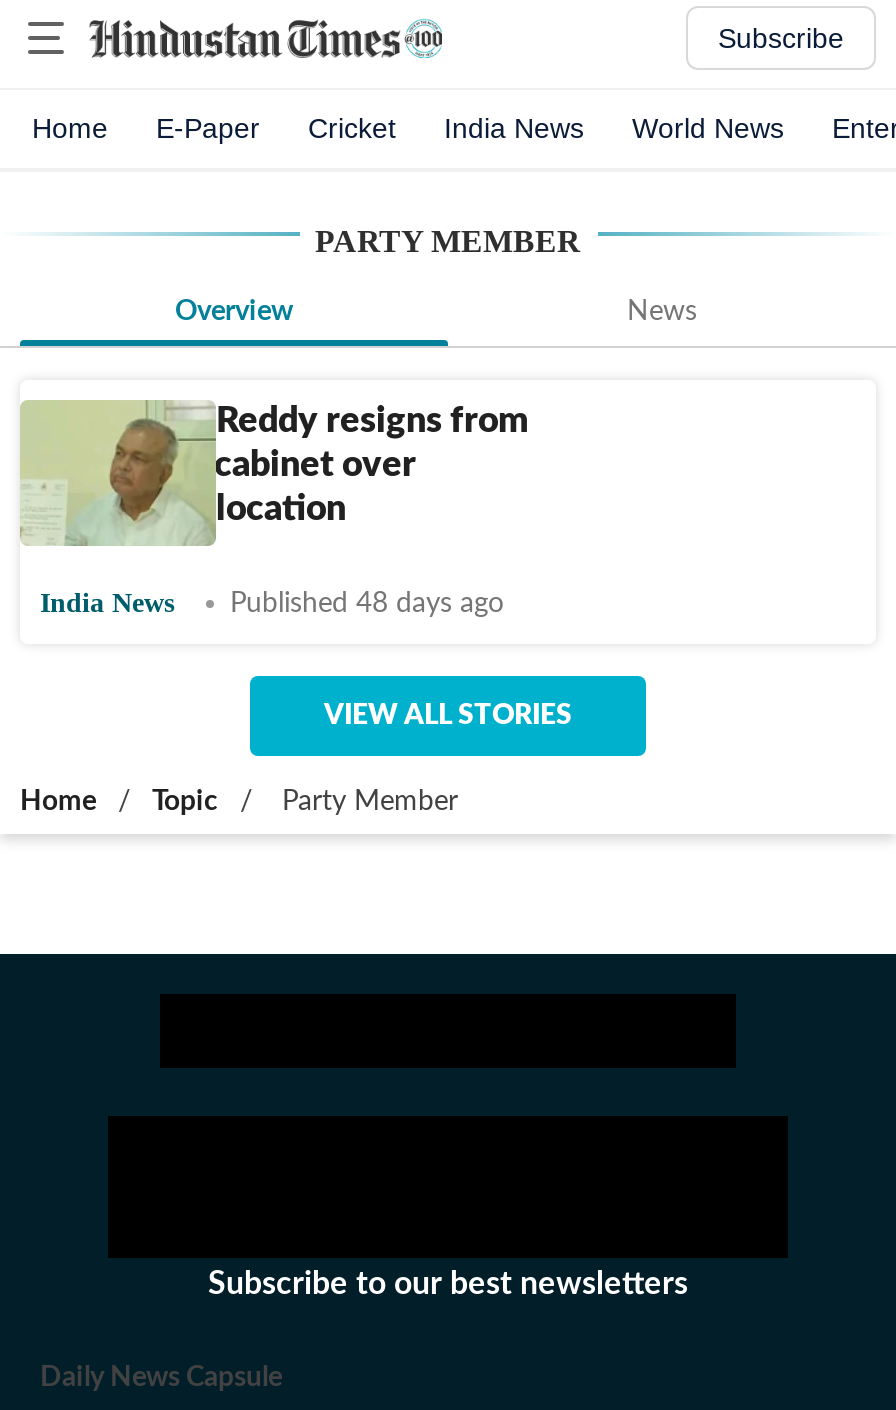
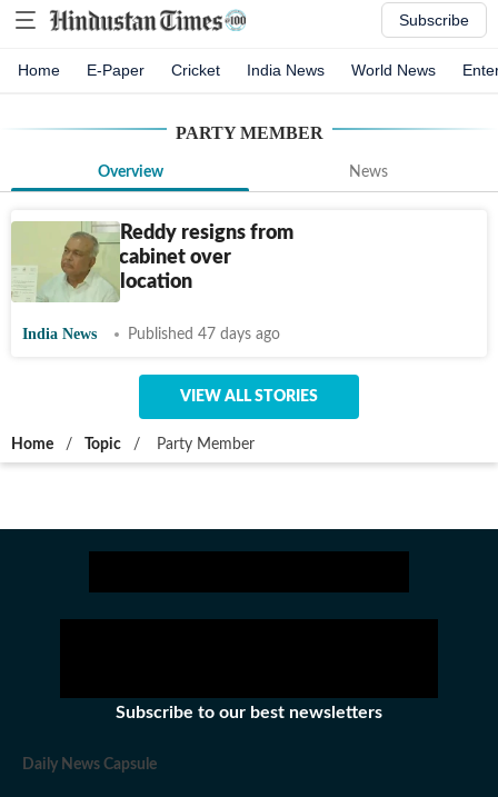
[230,590,504,618] Published 48 days ago -> [128,327,280,342] Published 47 days ago

